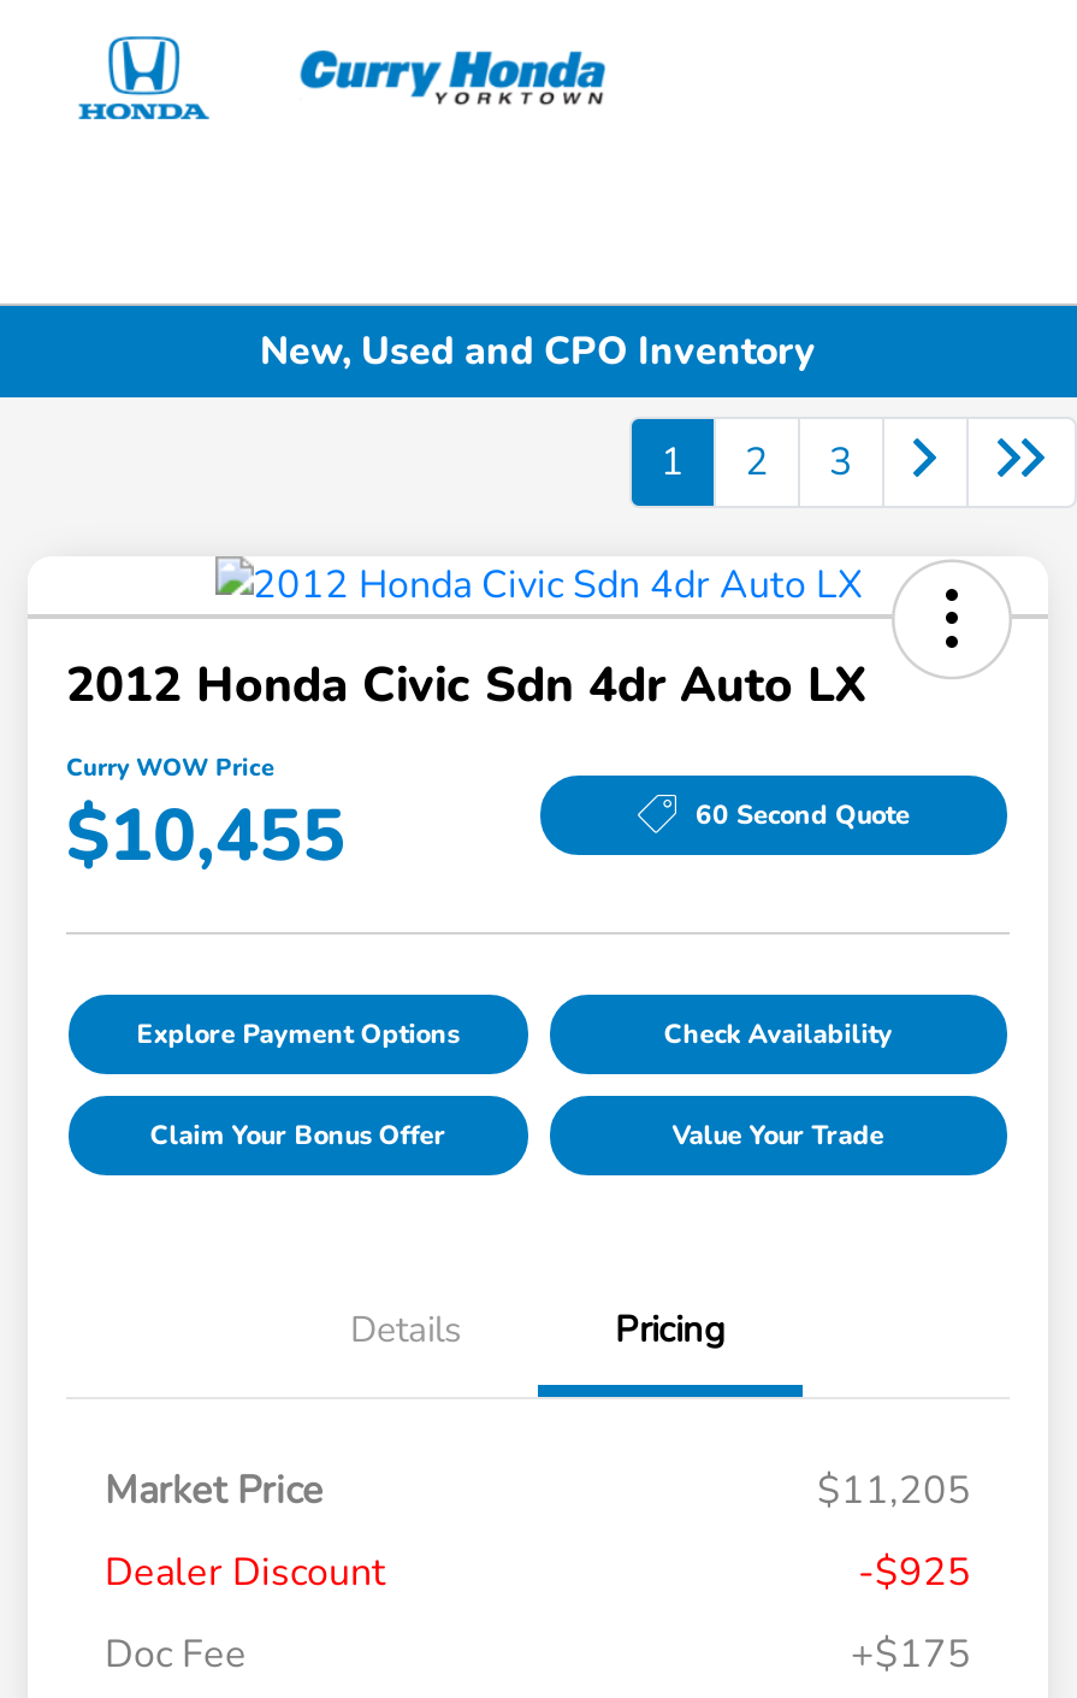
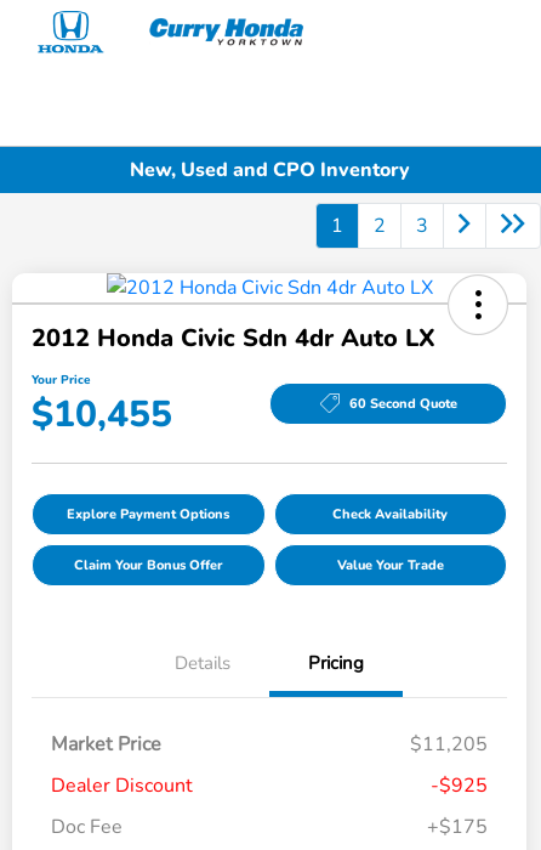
[66,752,273,786] Curry WOW Price -> [32,372,90,389] Your Price

